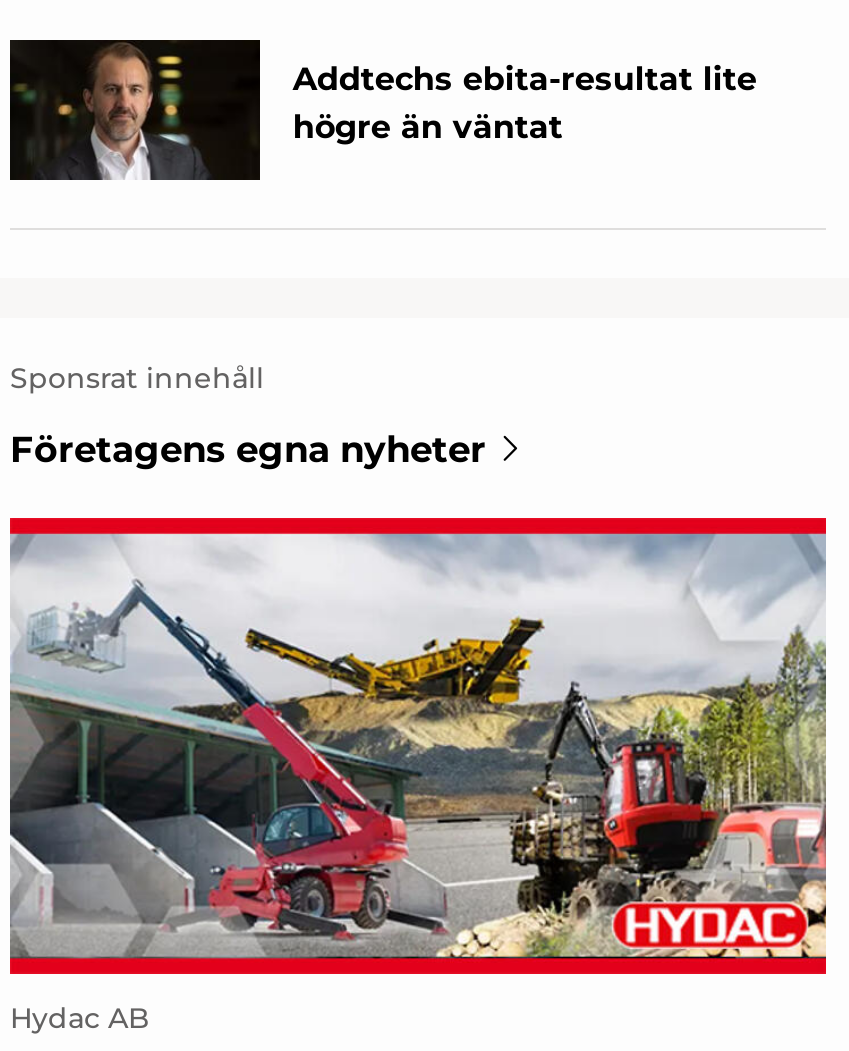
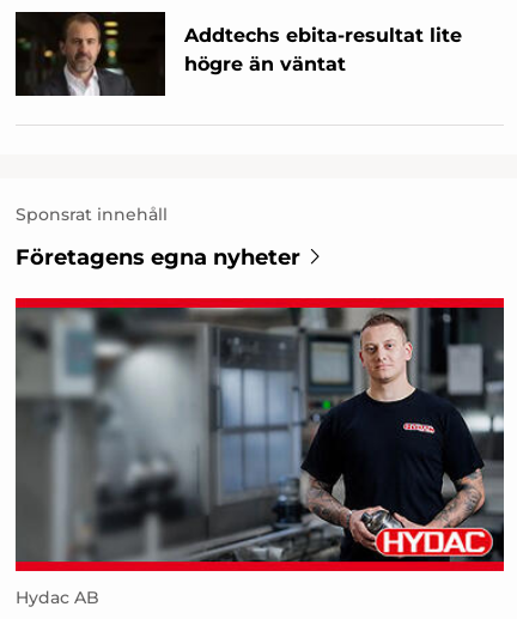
[10,532,828,960] [image] -> [14,307,505,563] [image]

